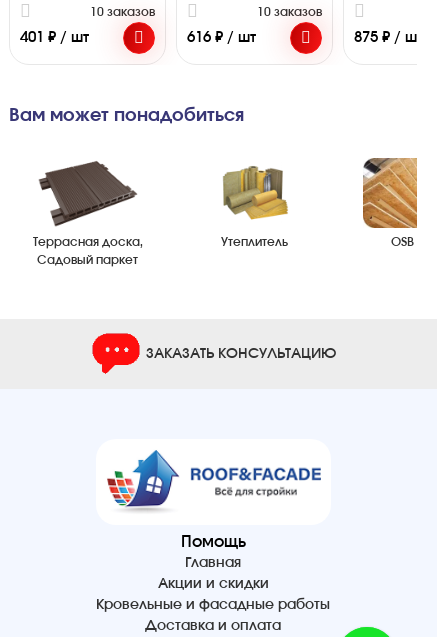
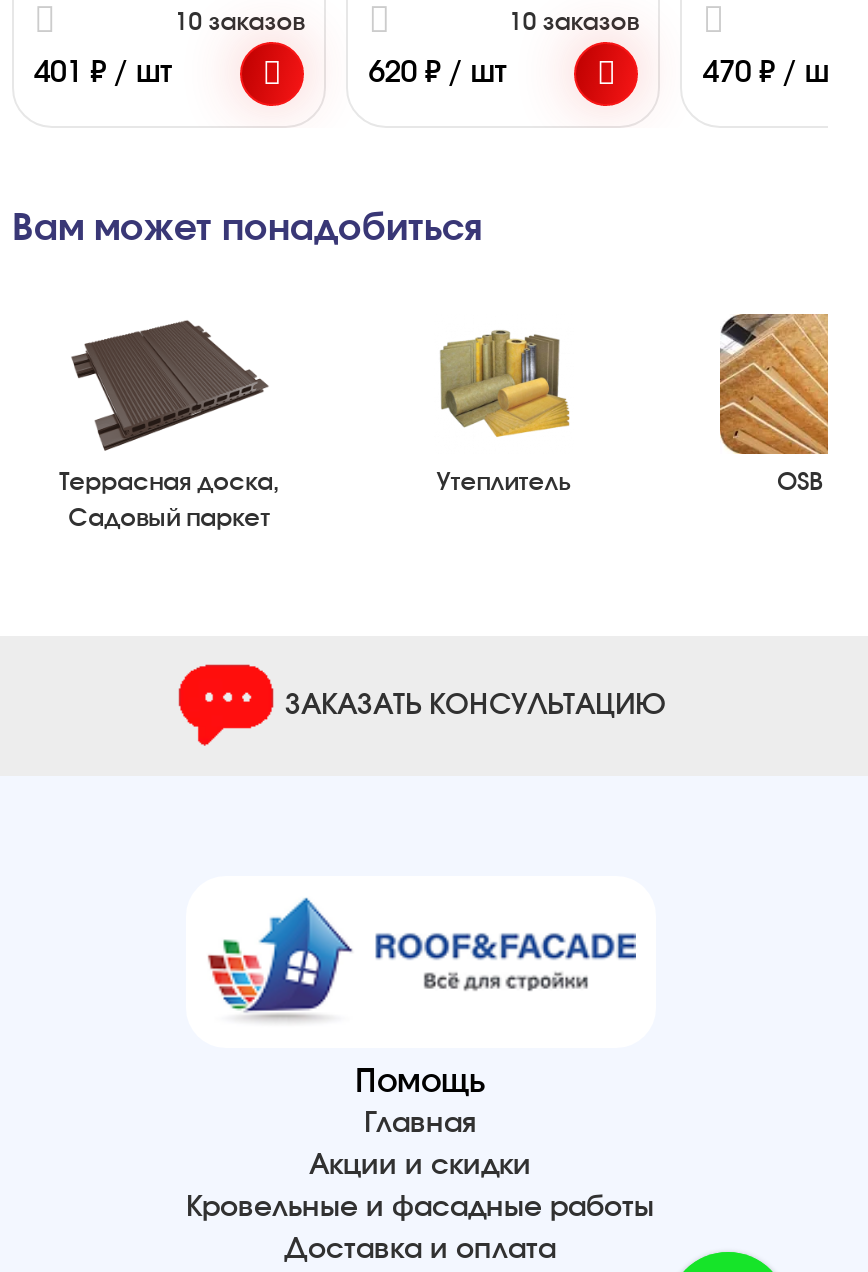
[187,30,256,45] 616 ₽ / шт -> [368,58,506,88] 620 ₽ / шт
[354,30,423,45] 875 ₽ / шт -> [703,58,841,88] 470 ₽ / шт

